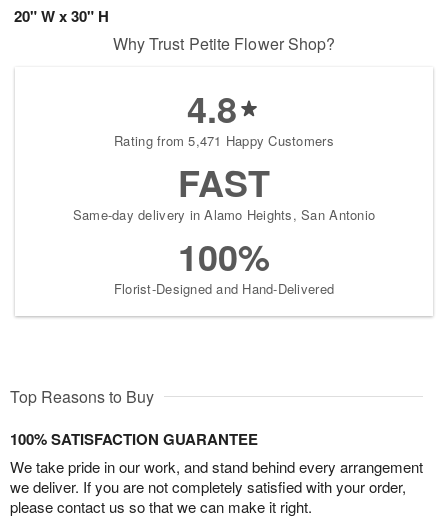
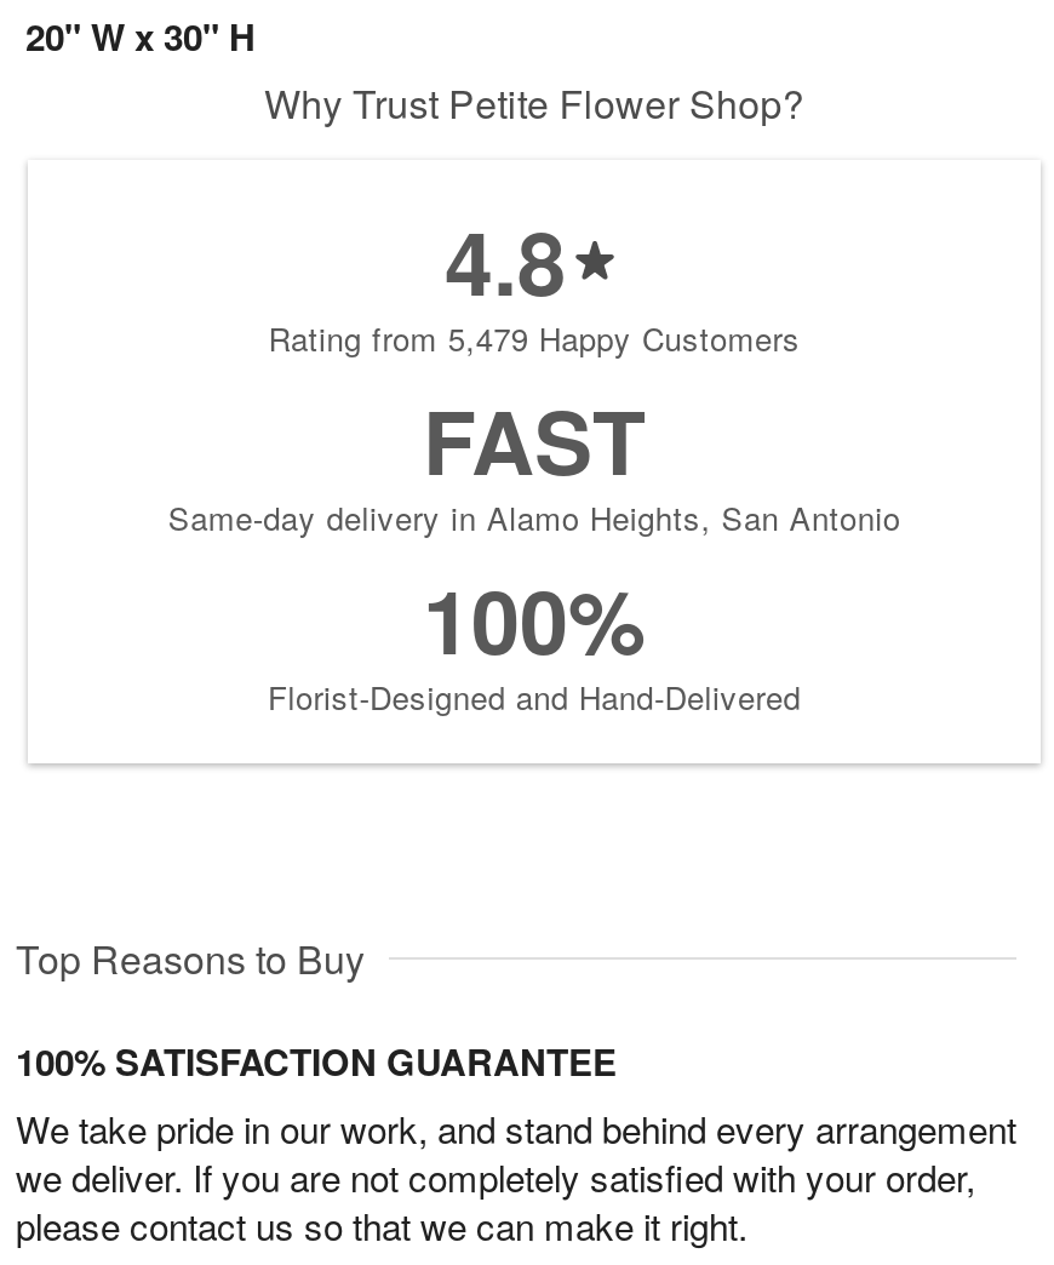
[114,131,334,150] Rating from 5,471 Happy Customers -> [268,316,800,362] Rating from 5,479 Happy Customers

